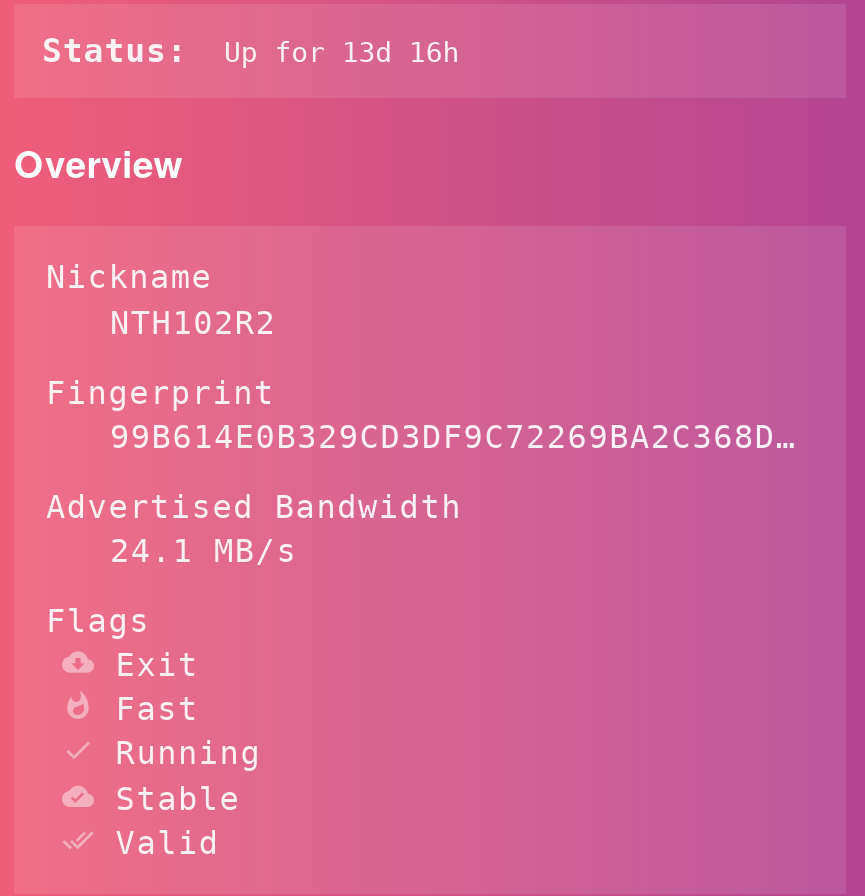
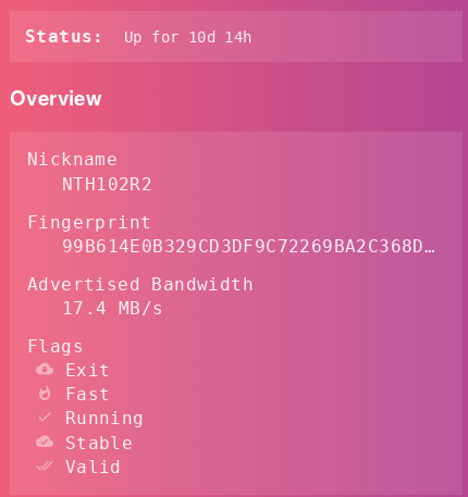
[42,32,459,70] Status: Up for 13d 16h -> [25,26,252,47] Status: Up for 10d 14h
[110,532,297,570] 24.1 MB/s -> [62,298,164,319] 17.4 MB/s

